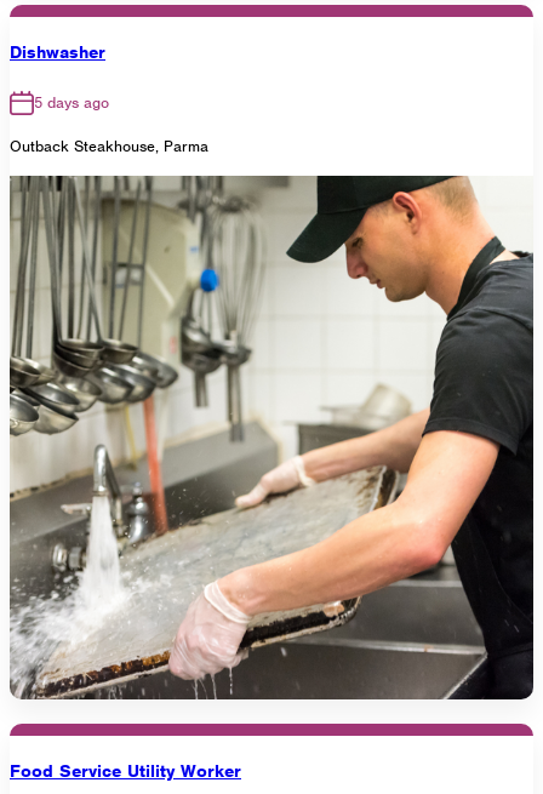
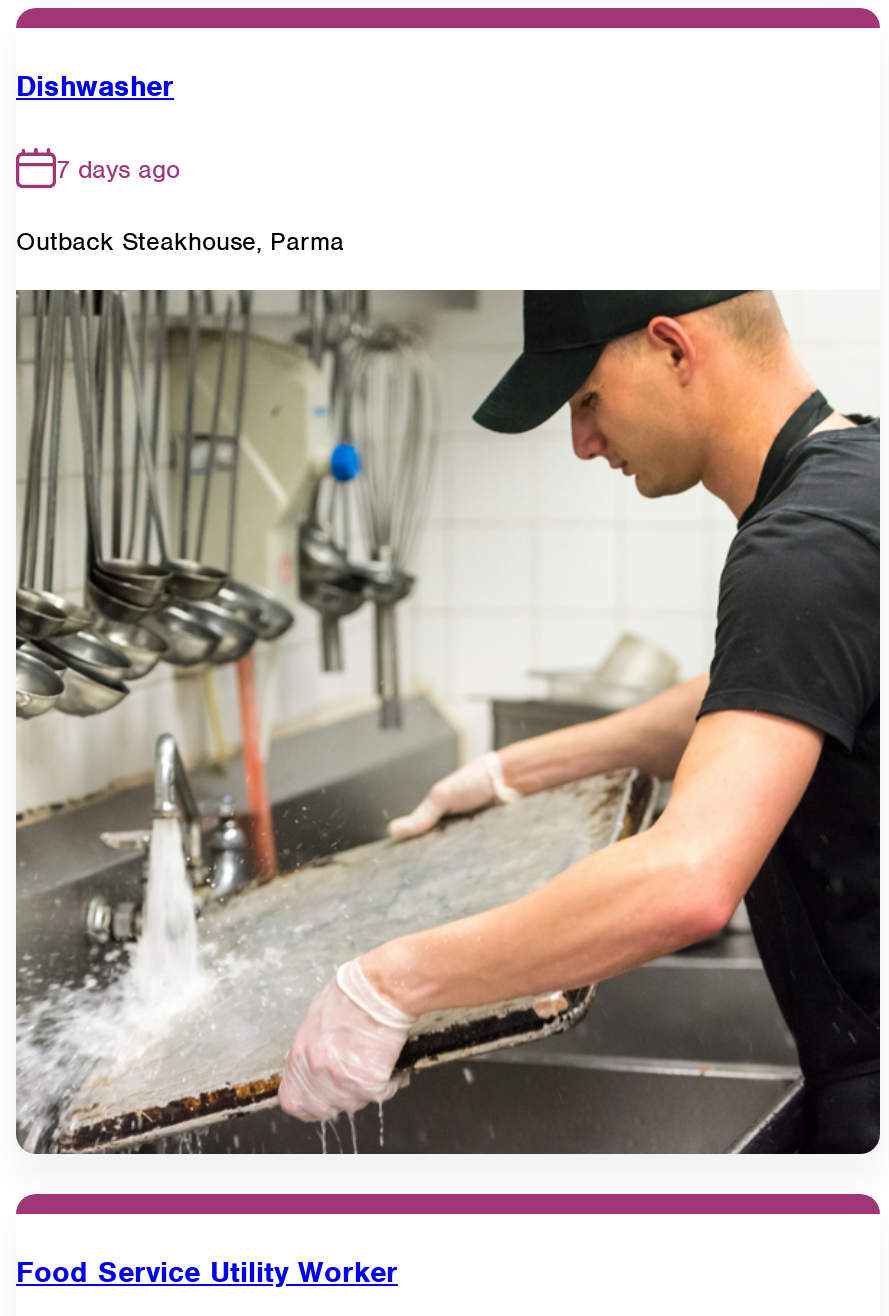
[34,93,109,113] 5 days ago -> [56,152,180,186] 7 days ago

